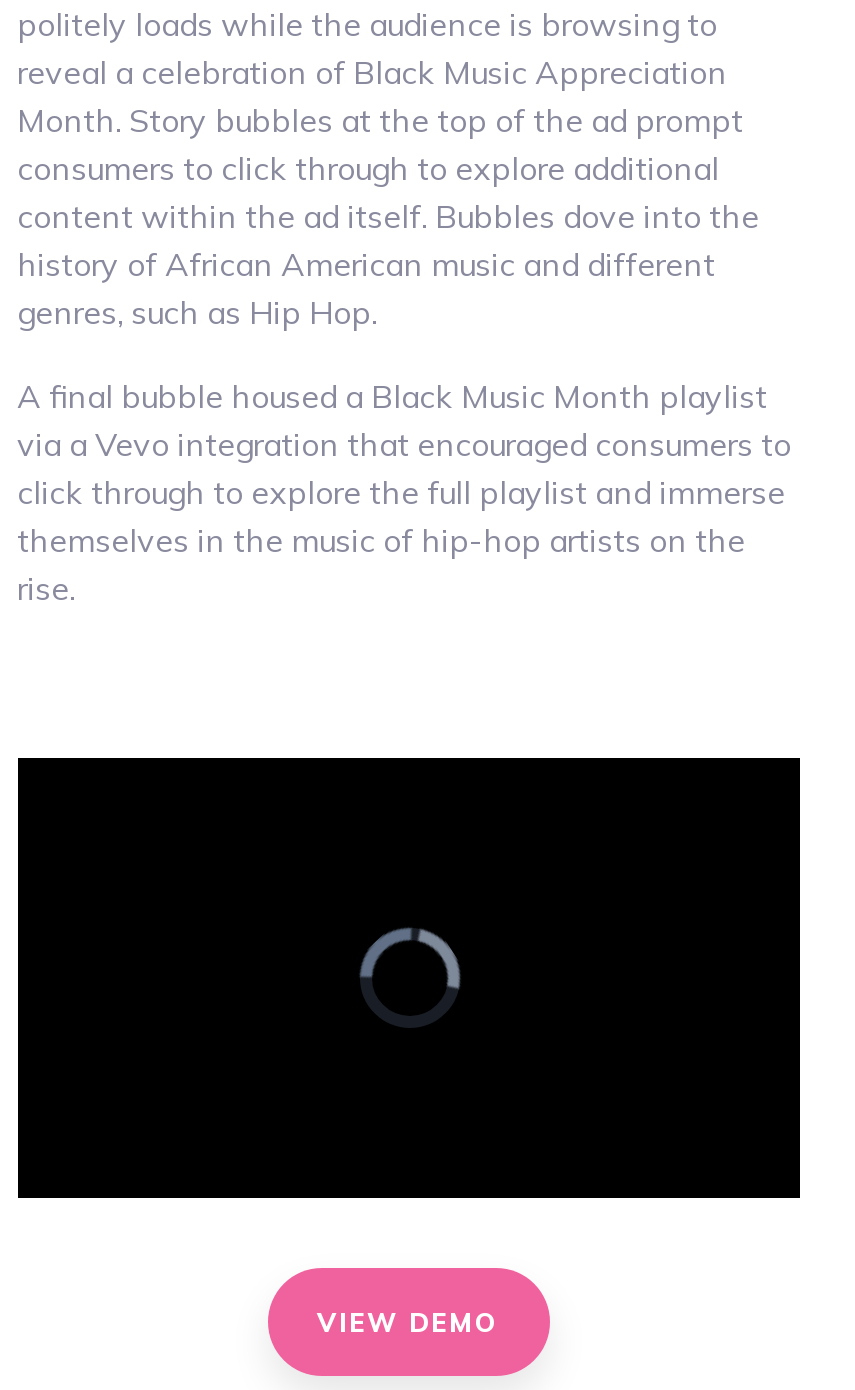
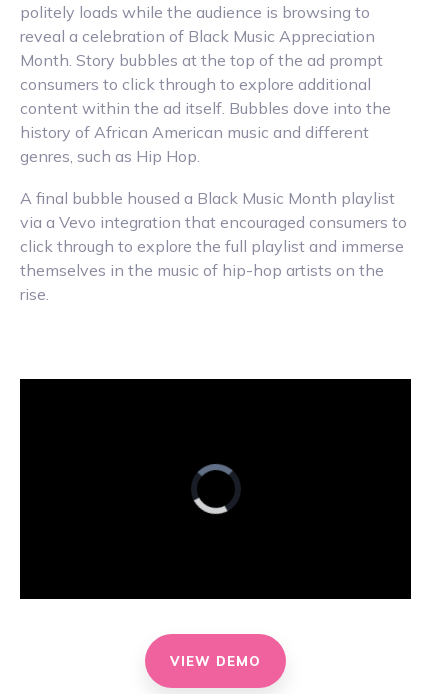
[360,930,460,1028] [image] -> [192,465,240,515] [image]

